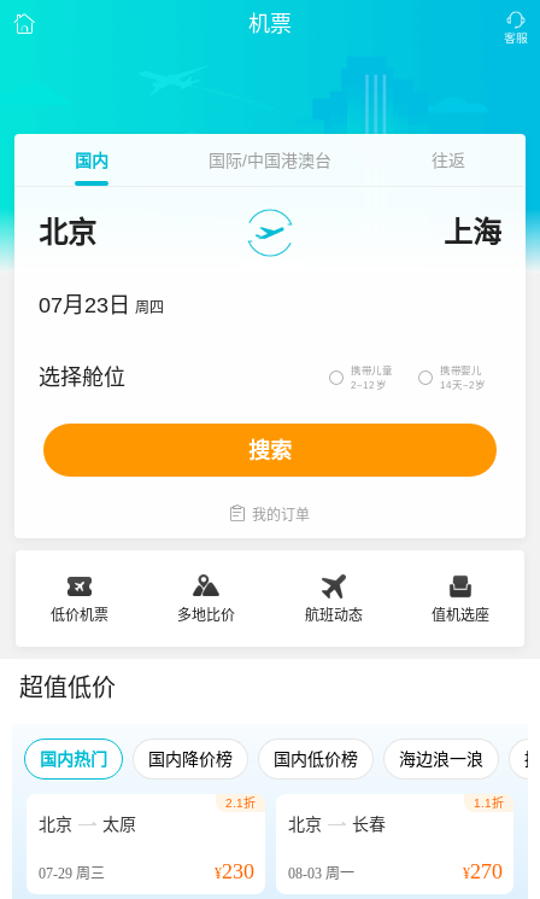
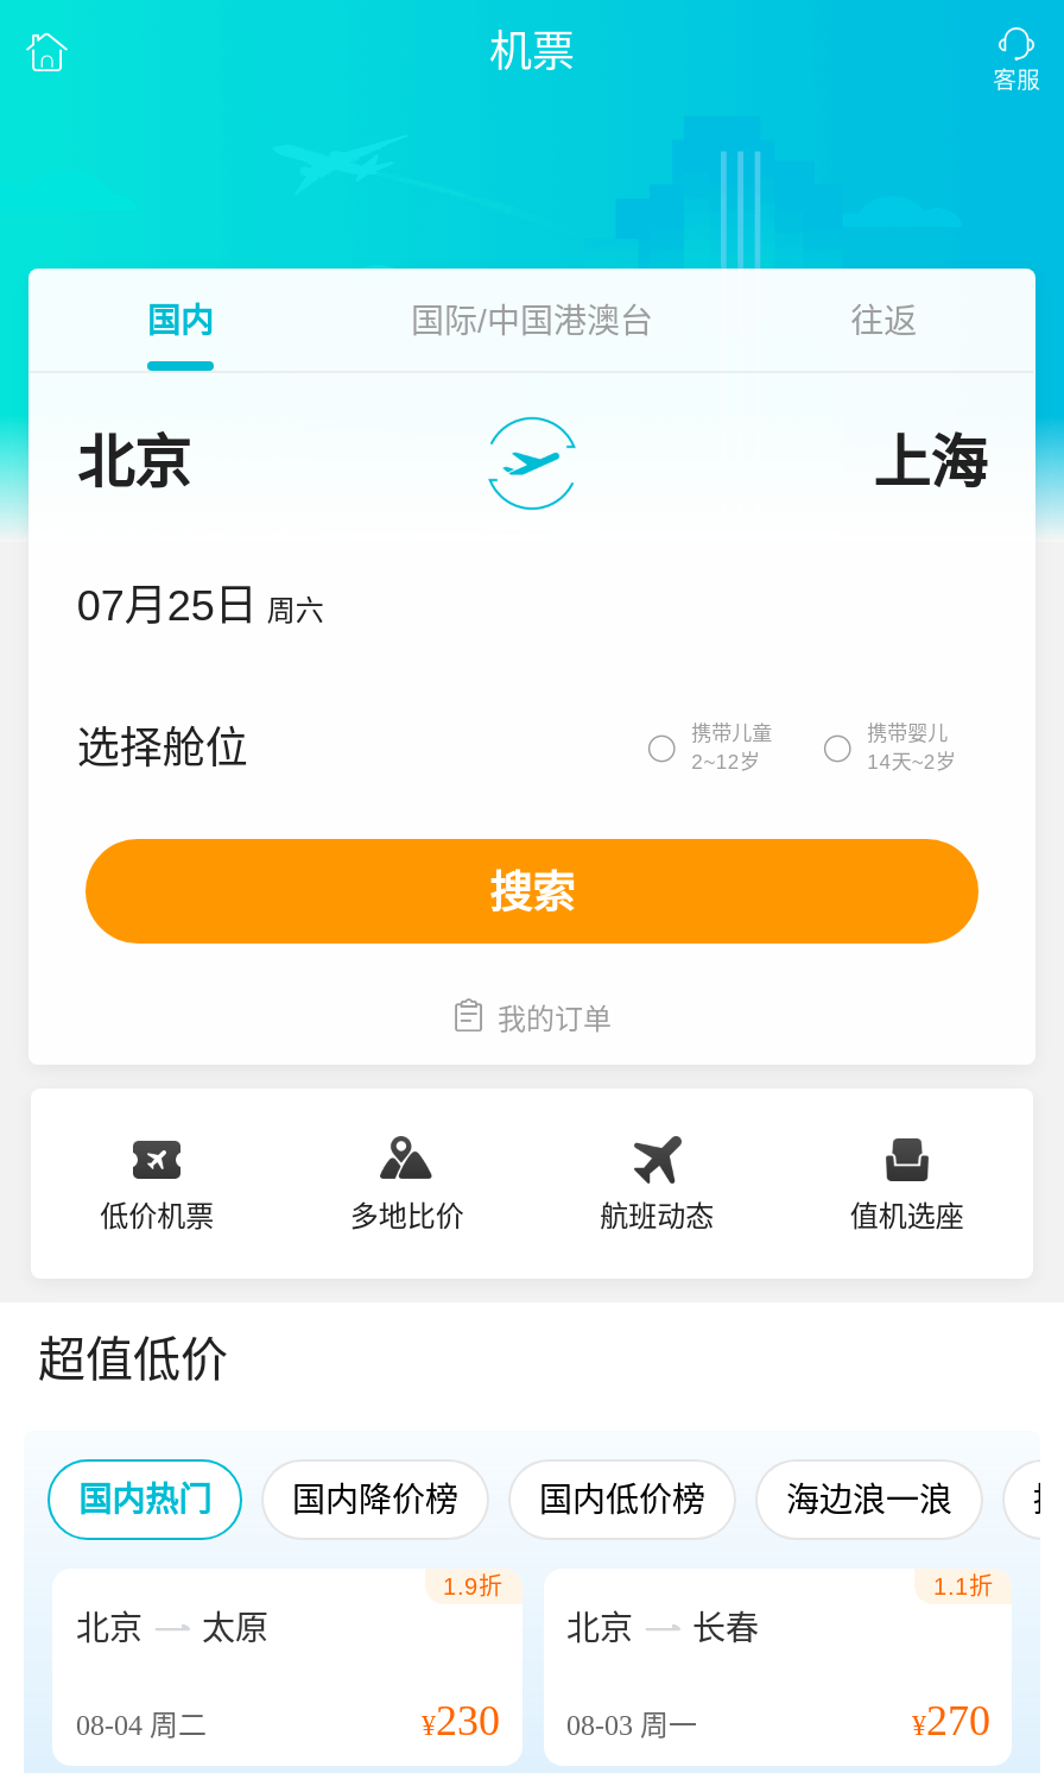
[39,293,164,317] 07月23日 周四 -> [77,582,324,630] 07月25日 周六
[225,796,255,810] 2.1折 -> [443,1573,502,1600] 1.9折
[39,865,105,882] 07-29周三 -> [76,1709,207,1742] 08-04周二

